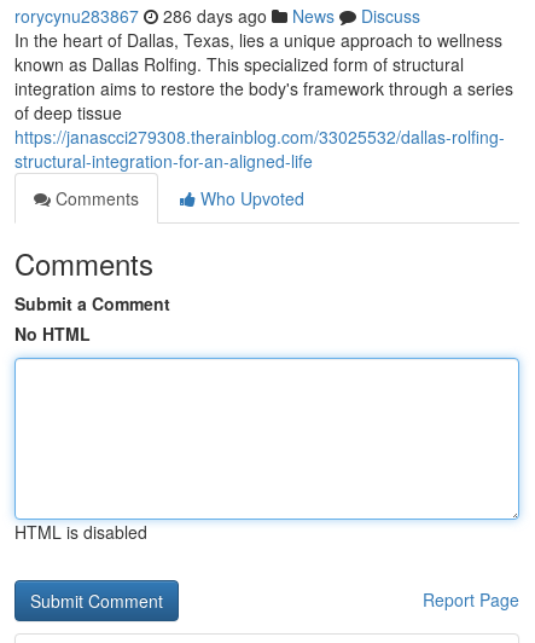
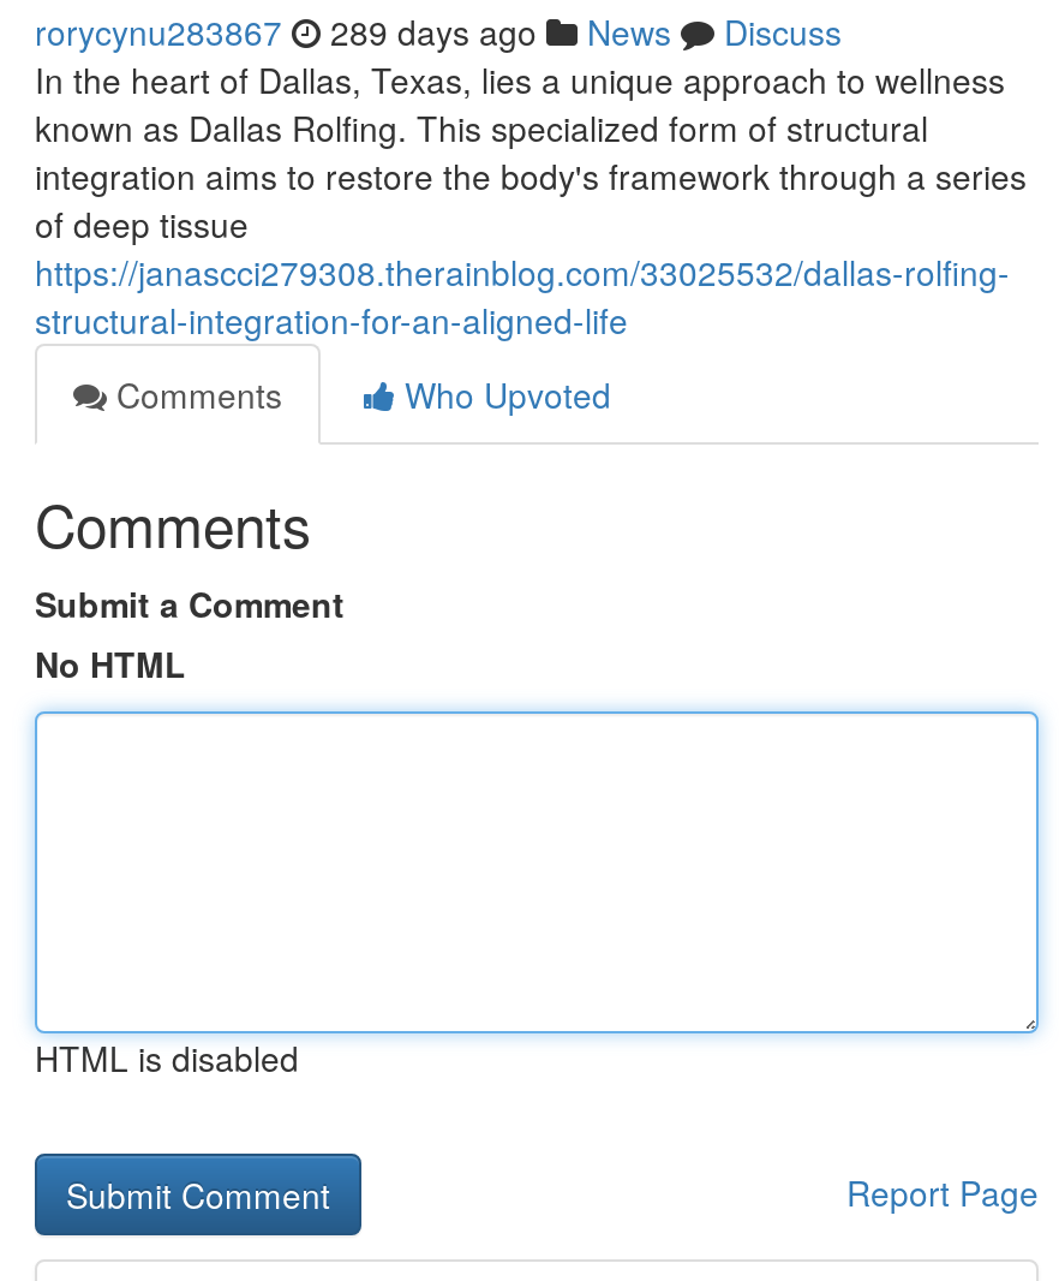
[14,4,420,28] rorycynu283867 286 days ago News Discuss -> [35,7,842,55] rorycynu283867 289 days ago News Discuss

